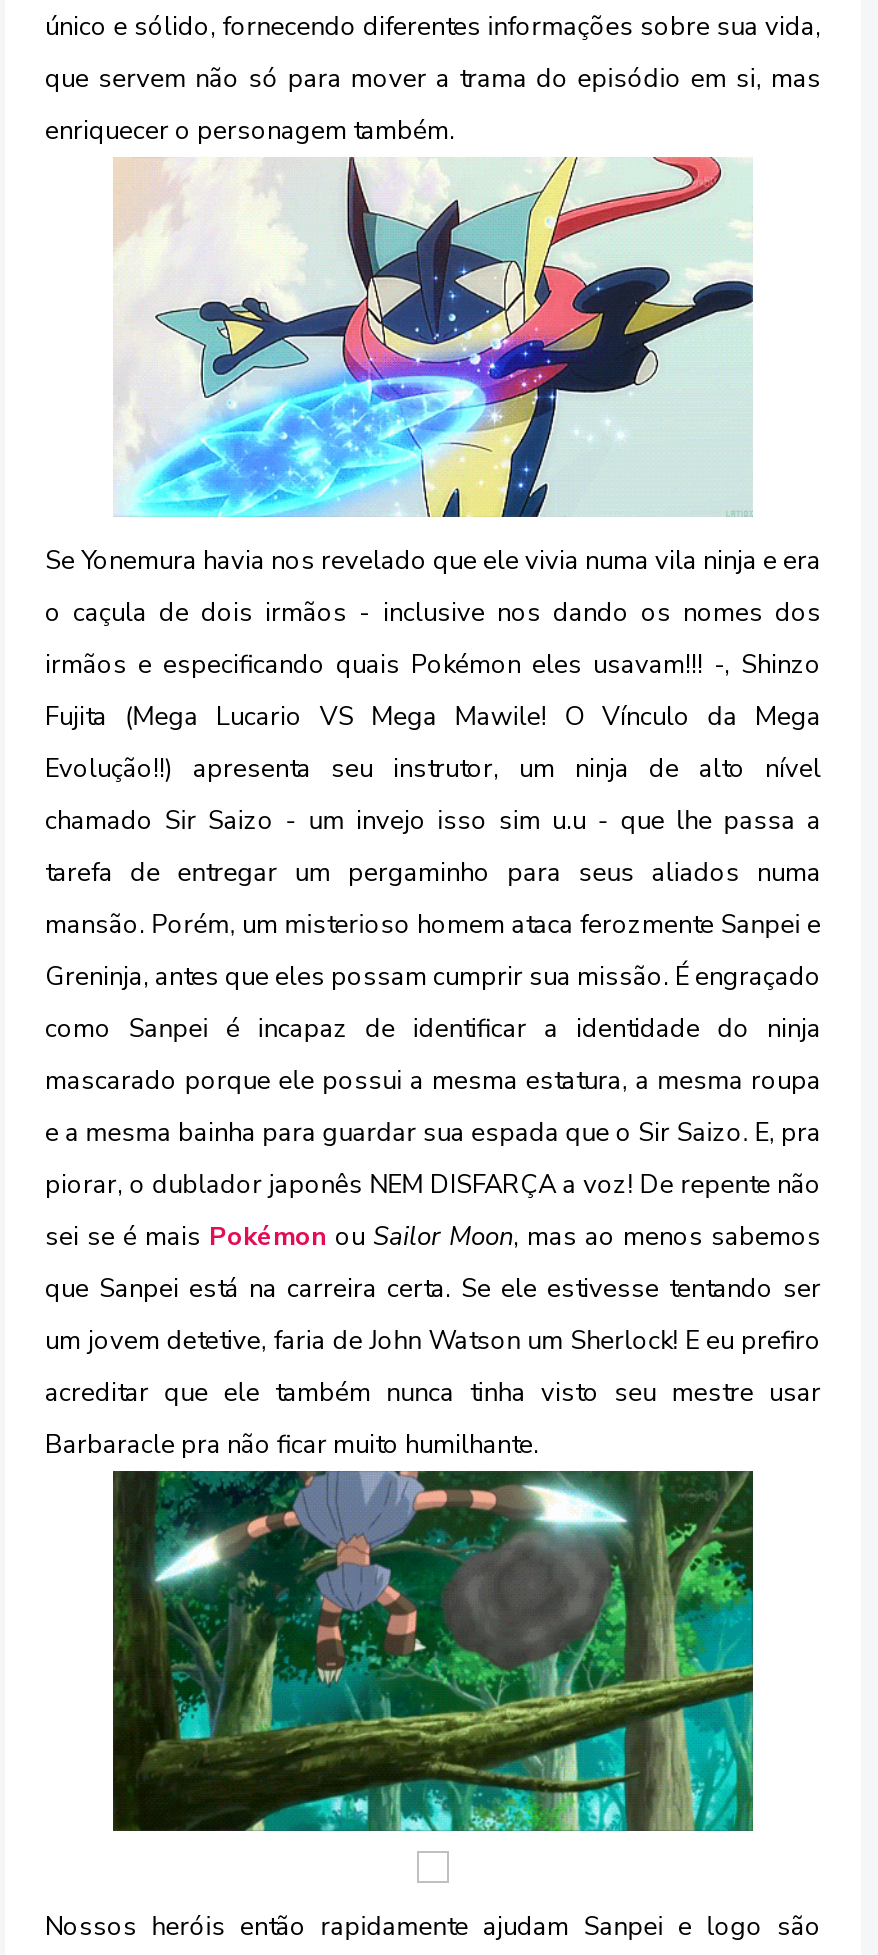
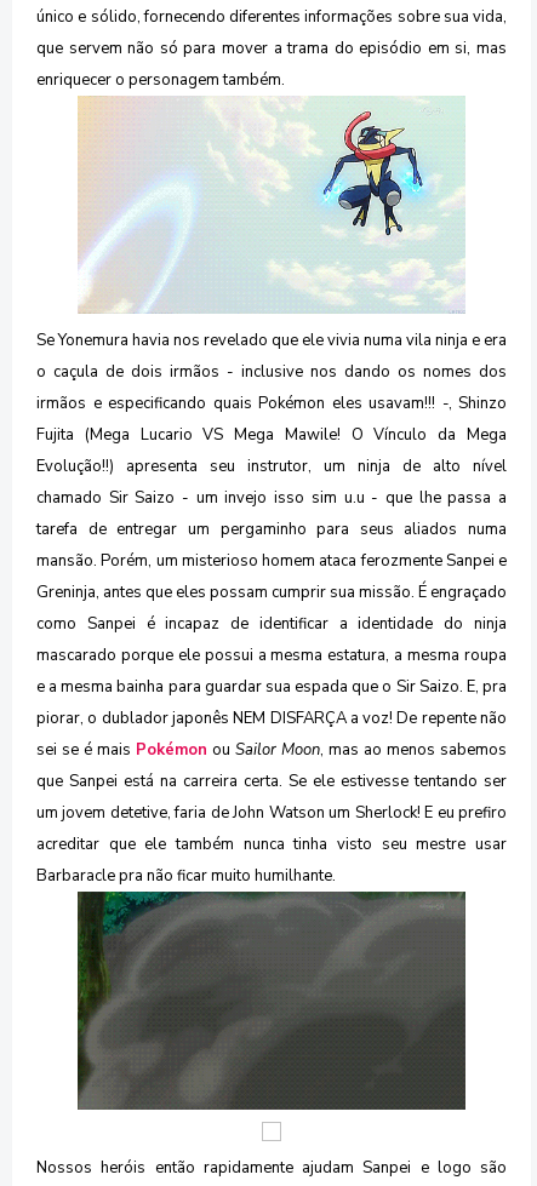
[117,155,755,519] [image] -> [78,96,465,314] [image]
[115,1469,755,1833] [image] -> [78,890,467,1111] [image]

